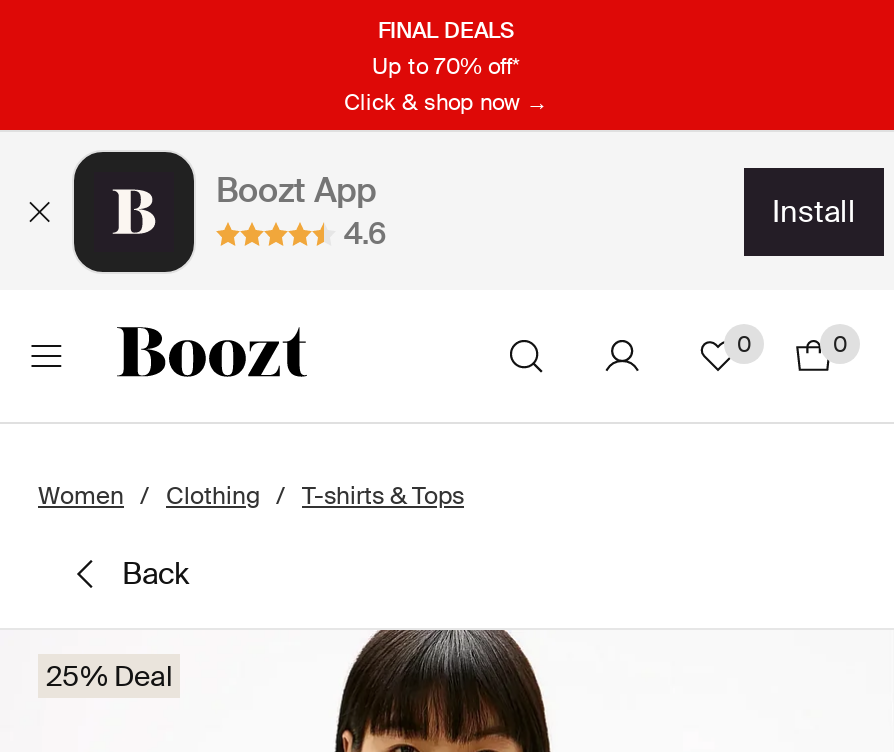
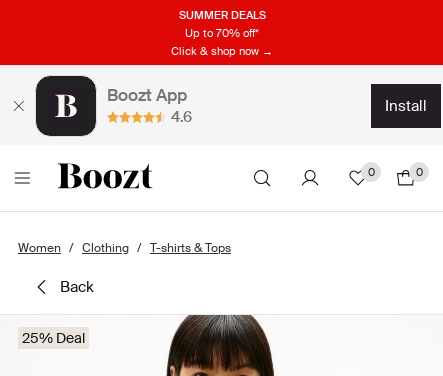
[378,15,514,43] FINAL DEALS -> [178,7,265,21] SUMMER DEALS

